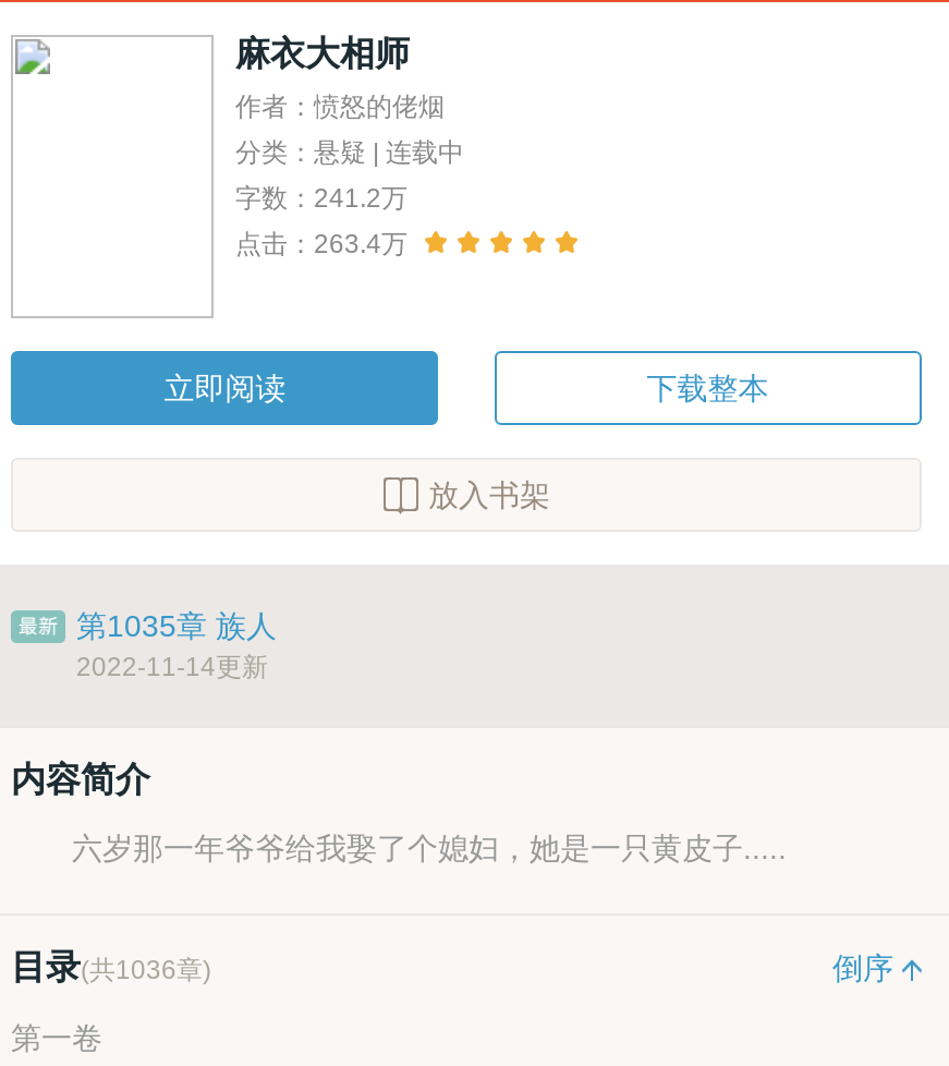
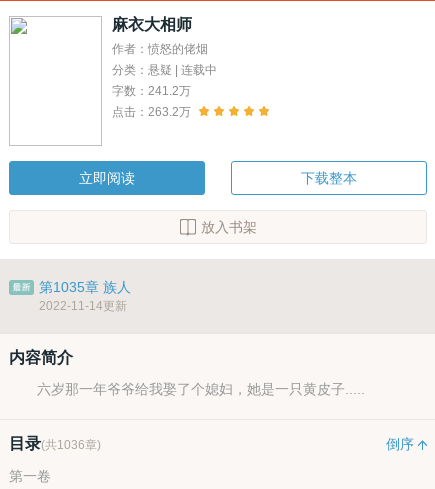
[235,229,414,260] 点击：263.4万 -> [112,105,194,119] 点击：263.2万

